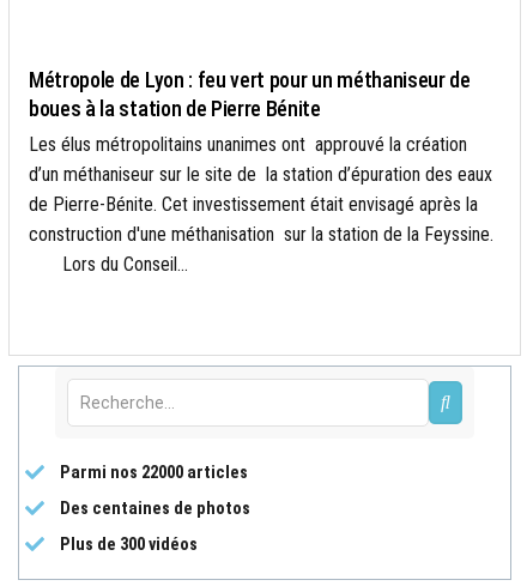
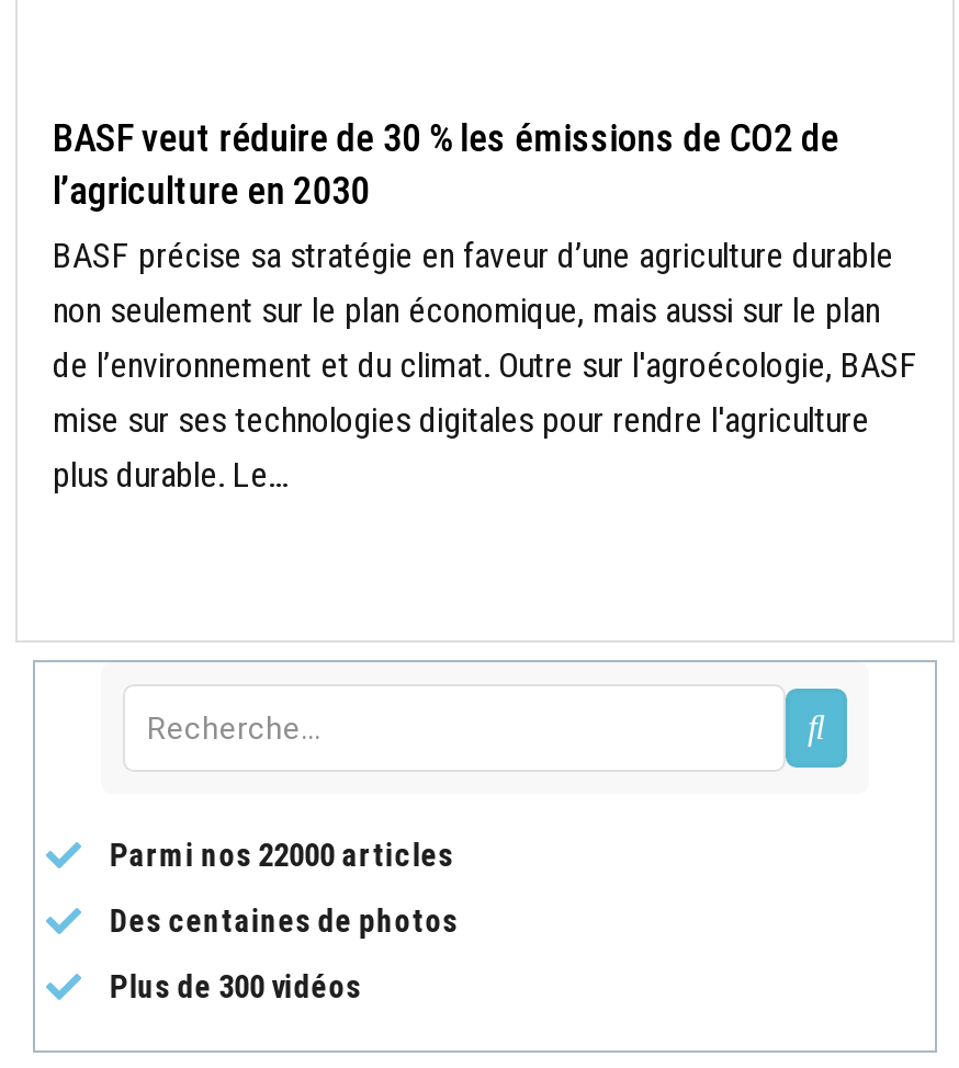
[29,68,470,121] Métropole de Lyon : feu vert pour un méthaniseur de | boues à la station de Pierre Bénite -> [53,115,839,212] BASF veut réduire de 30 % les émissions de CO2 de | l’agriculture en 2030
[29,133,493,275] Les élus métropolitains unanimes ont approuvé la création | d’un méthaniseur sur le site de la station d’épuration des eaux | de Pierre-Bénite. Cet investissement était envisagé après la | construction d'une méthanisation sur la station de la Feyssine. | Lors du Conseil... -> [53,234,917,495] BASF précise sa stratégie en faveur d’une agriculture durable | non seulement sur le plan économique, mais aussi sur le plan | de l’environnement et du climat. Outre sur l'agroécologie, BASF | mise sur ses technologies digitales pour rendre l'agriculture | plus durable. Le...

